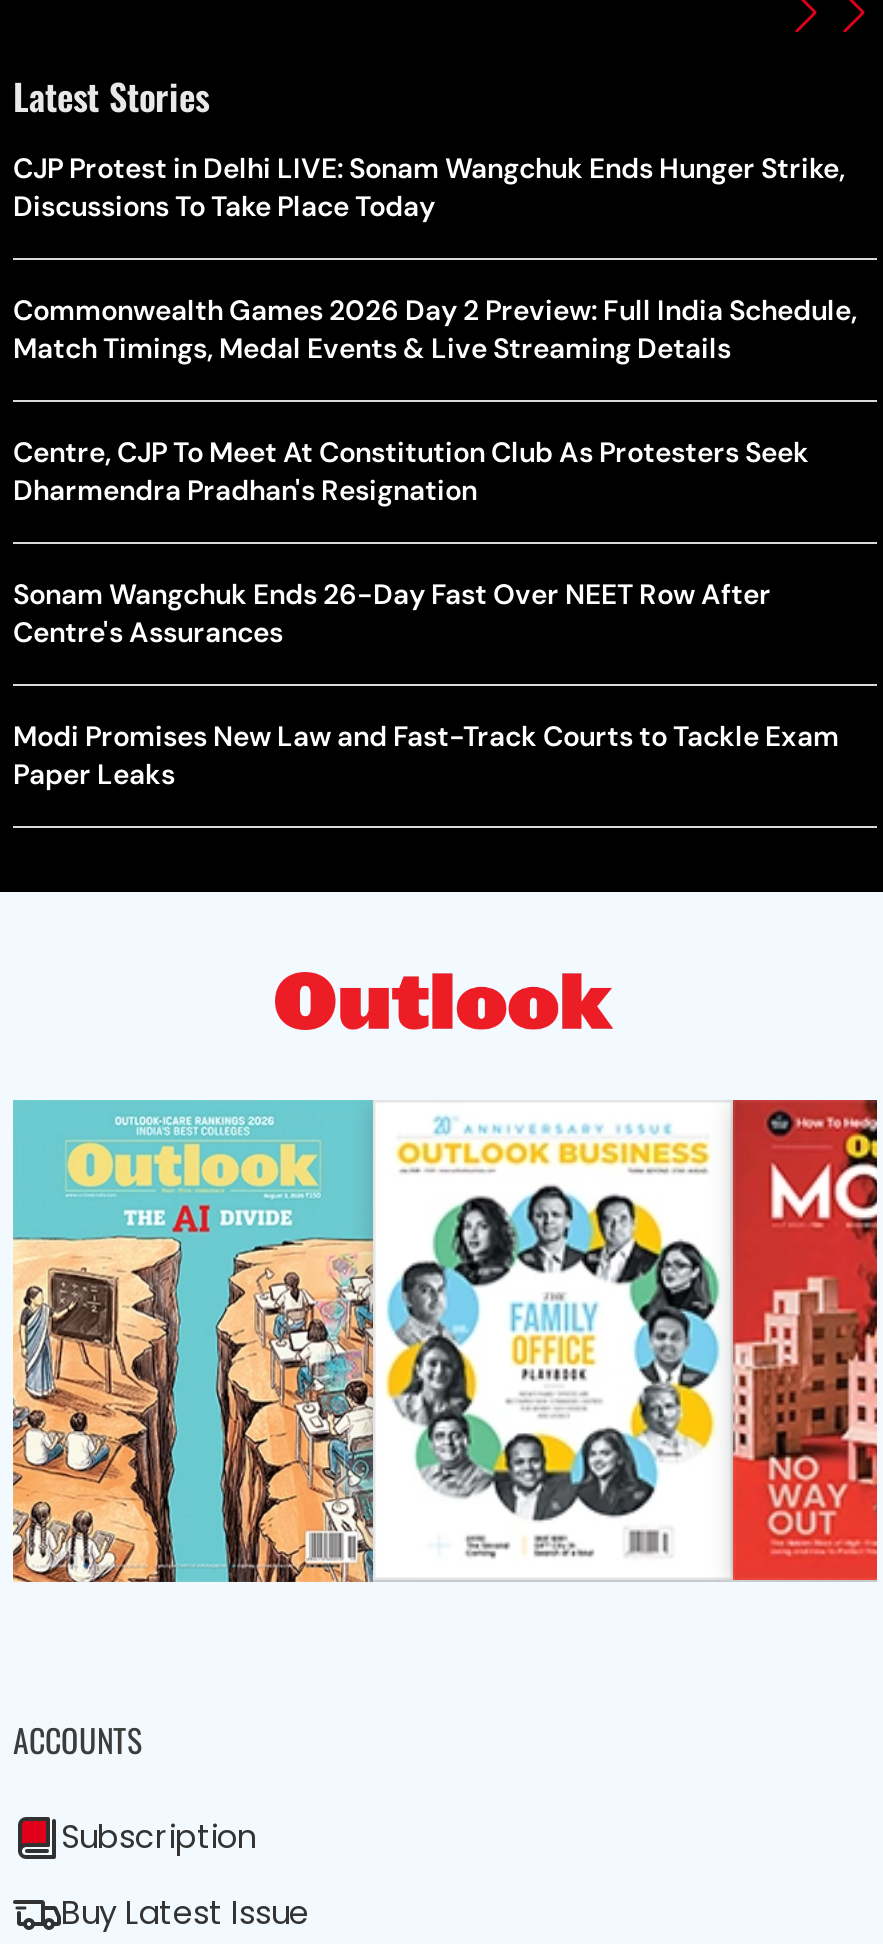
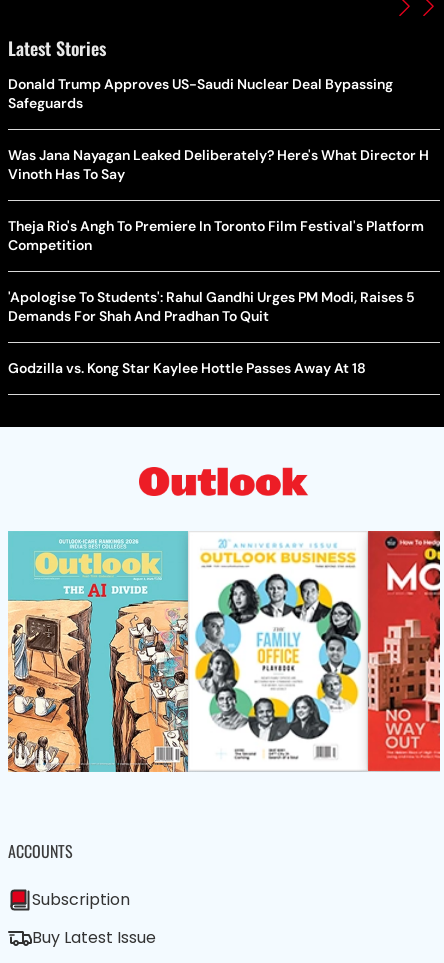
[13,150,845,224] CJP Protest in Delhi LIVE: Sonam Wangchuk Ends Hunger Strike, | Discussions To Take Place Today -> [8,75,393,112] Donald Trump Approves US-Saudi Nuclear Deal Bypassing | Safeguards
[13,292,857,366] Commonwealth Games 2026 Day 2 Preview: Full India Schedule, | Match Timings, Medal Events & Live Streaming Details -> [8,146,429,183] Was Jana Nayagan Leaked Deliberately? Here's What Director H | Vinoth Has To Say
[13,434,809,508] Centre, CJP To Meet At Constitution Club As Protesters Seek | Dharmendra Pradhan's Resignation -> [8,217,424,254] Theja Rio's Angh To Premiere In Toronto Film Festival's Platform | Competition
[13,576,771,650] Sonam Wangchuk Ends 26-Day Fast Over NEET Row After | Centre's Assurances -> [8,288,415,325] 'Apologise To Students': Rahul Gandhi Urges PM Modi, Raises 5 | Demands For Shah And Pradhan To Quit
[13,718,839,792] Modi Promises New Law and Fast-Track Courts to Tackle Exam | Paper Leaks -> [8,359,366,377] Godzilla vs. Kong Star Kaylee Hottle Passes Away At 18

